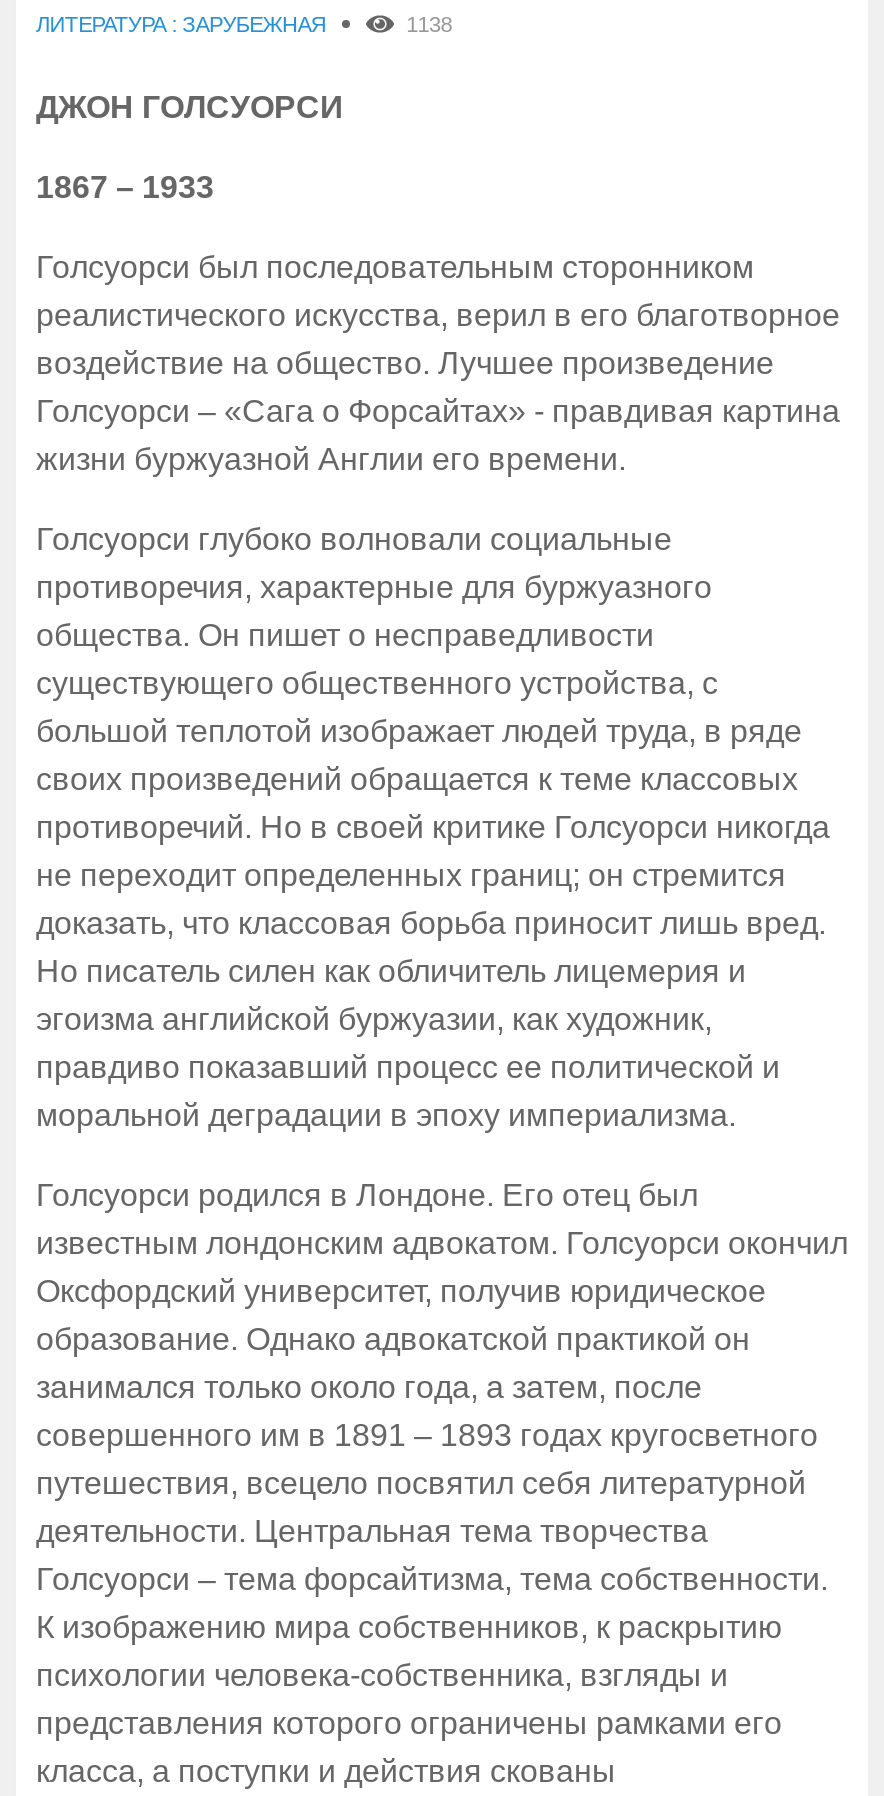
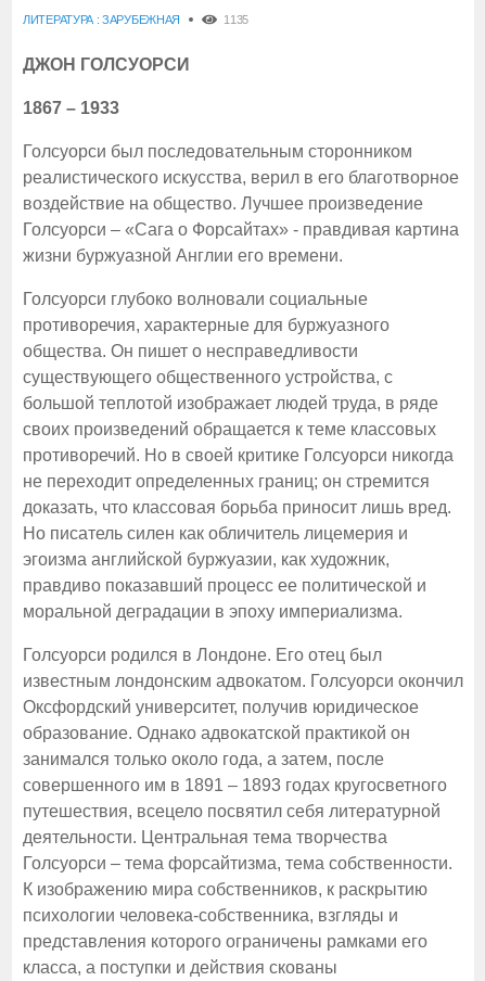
[406,12,452,36] 1138 -> [224,13,248,26] 1135

